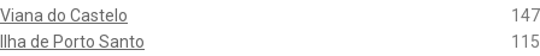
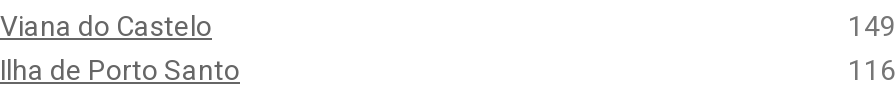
[511,6,540,25] 147 -> [848,10,896,42] 149
[511,32,540,51] 115 -> [848,54,896,86] 116

